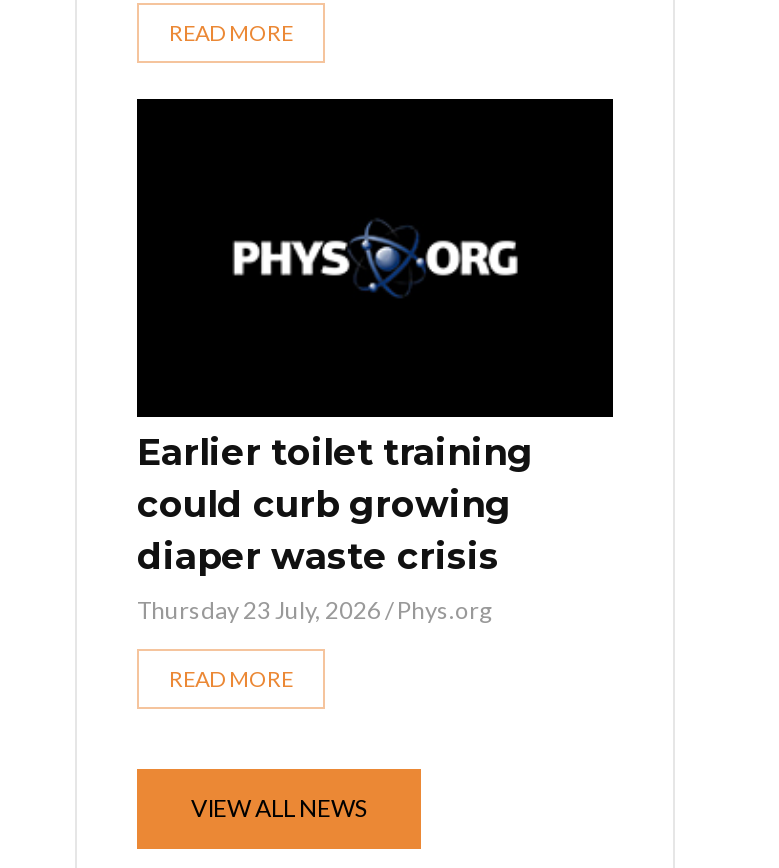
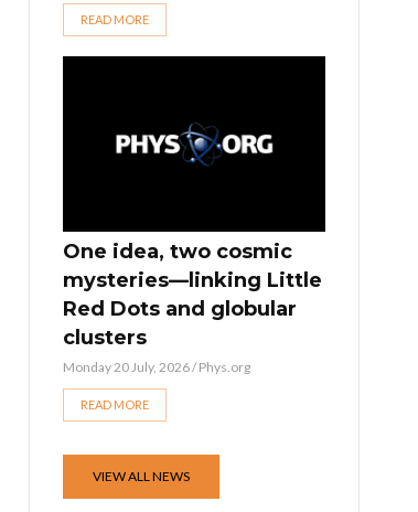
[137,431,533,625] Earlier toilet training | could curb growing | diaper waste crisis | Thursday 23 July, 2026/Phys.org -> [63,240,322,375] One idea, two cosmic | mysteries—linking Little | Red Dots and globular | clusters | Monday 20 July, 2026/ Phys.org

